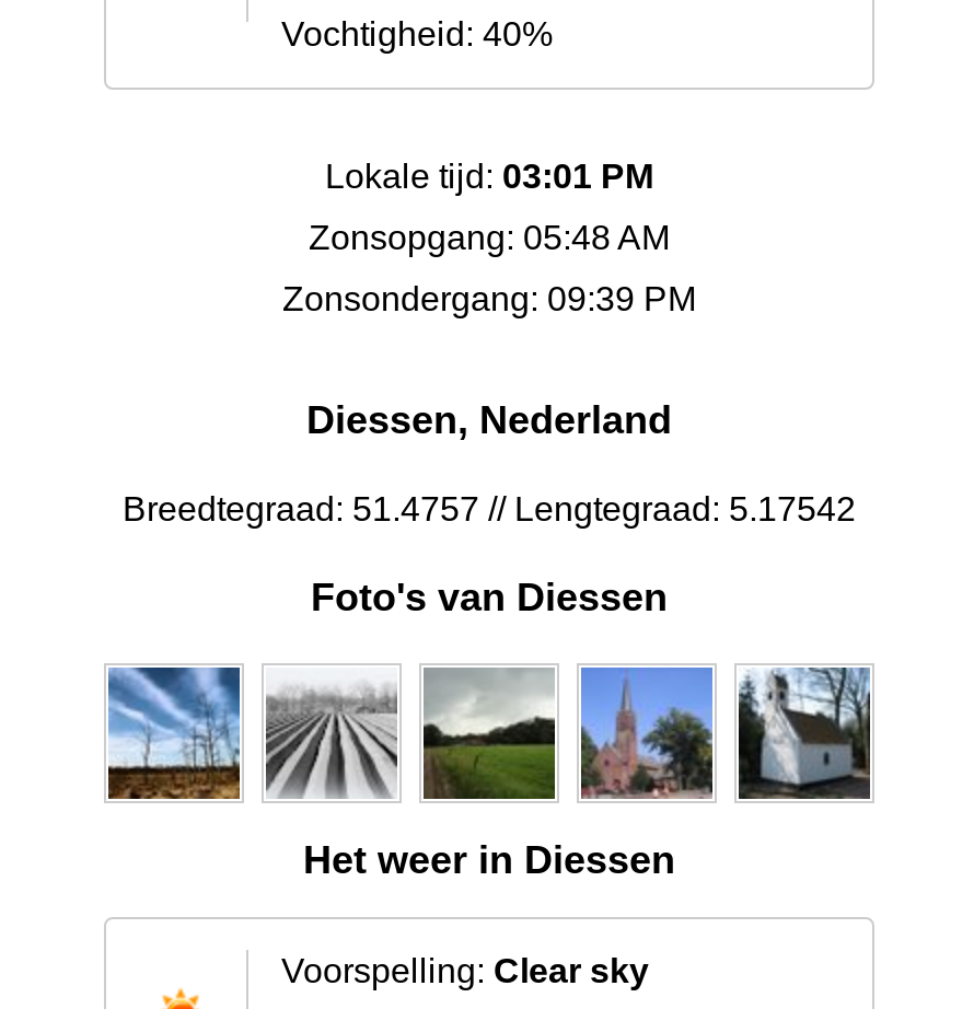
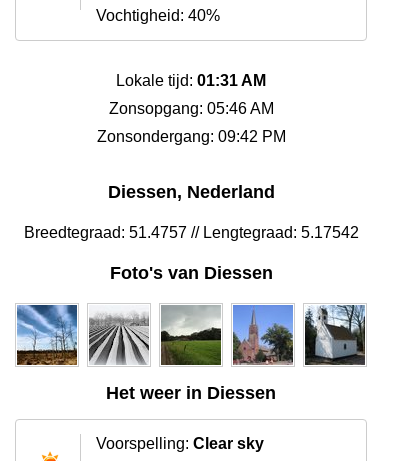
[325,158,653,195] Lokale tijd: 03:01 PM -> [116,72,266,89] Lokale tijd: 01:31 AM
[309,220,670,257] Zonsopgang: 05:48 AM -> [108,100,273,117] Zonsopgang: 05:46 AM
[282,281,696,318] Zonsondergang: 09:39 PM -> [96,128,285,145] Zonsondergang: 09:42 PM

